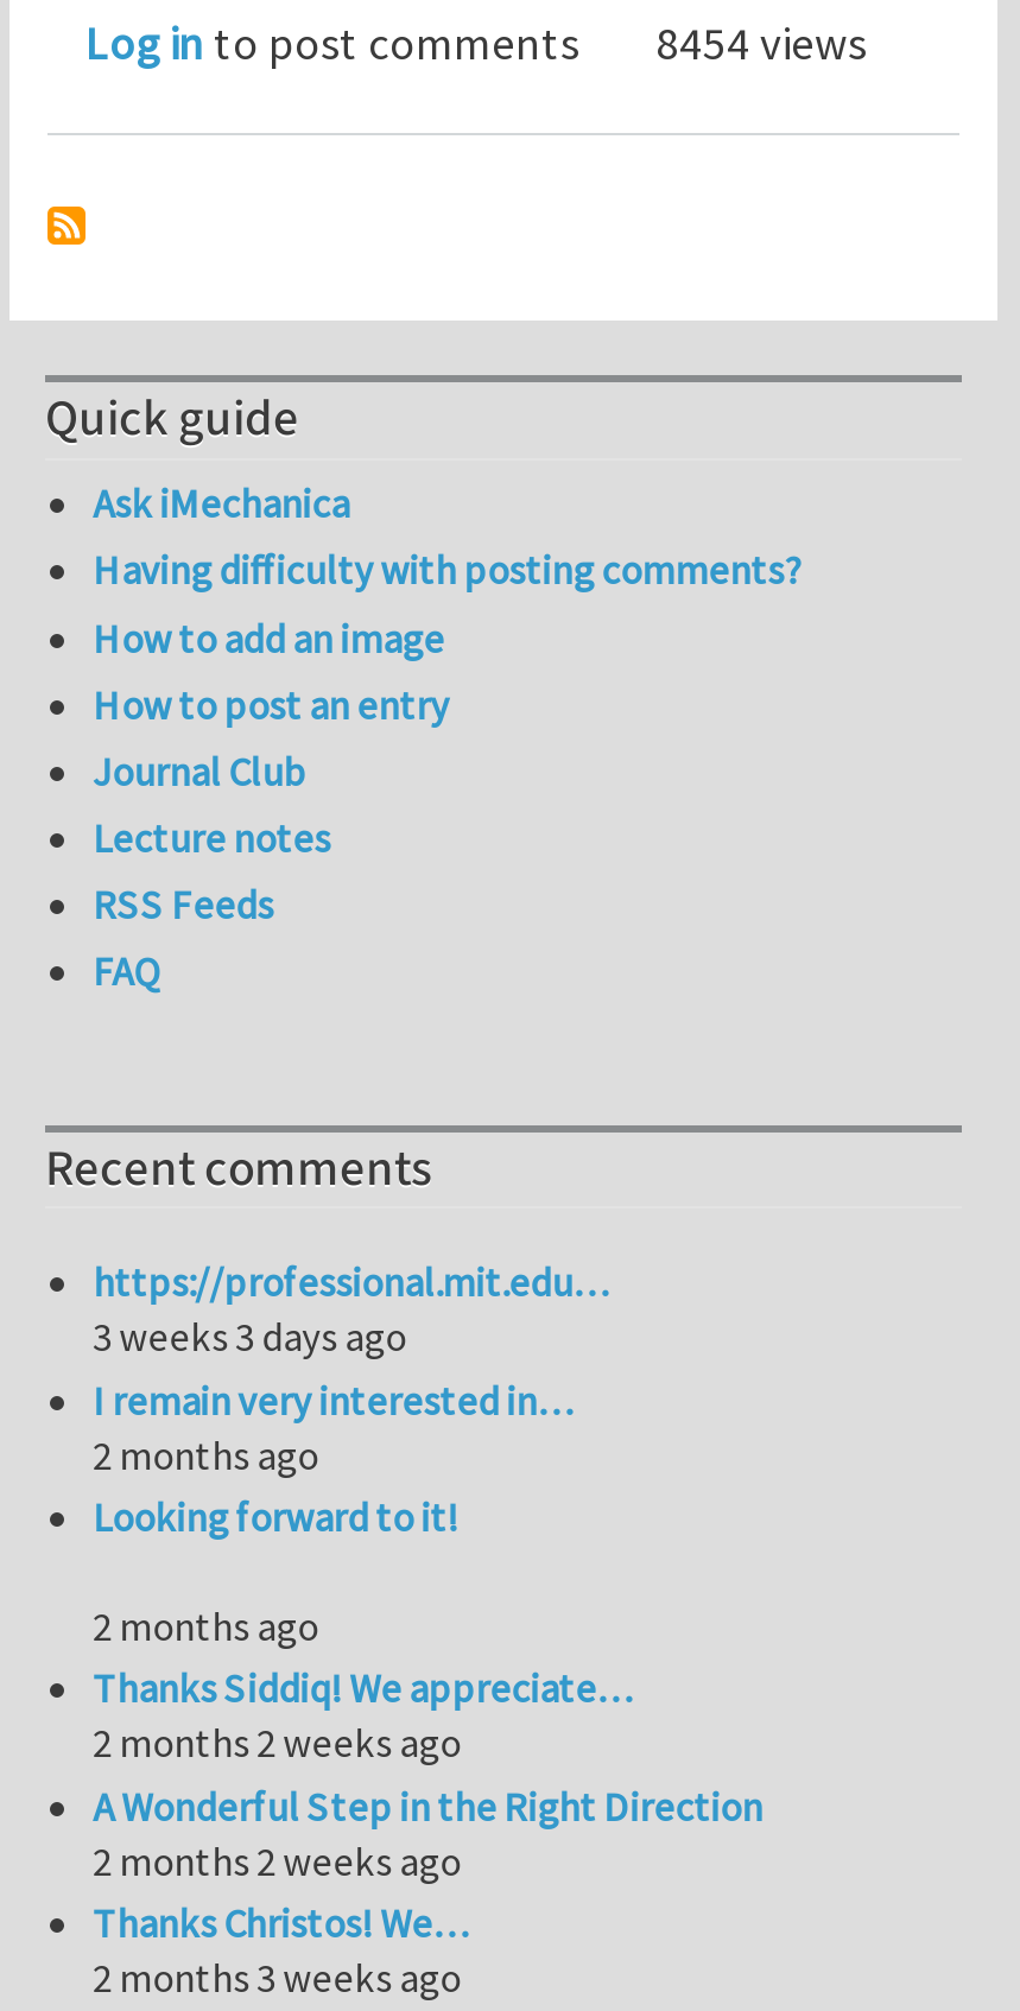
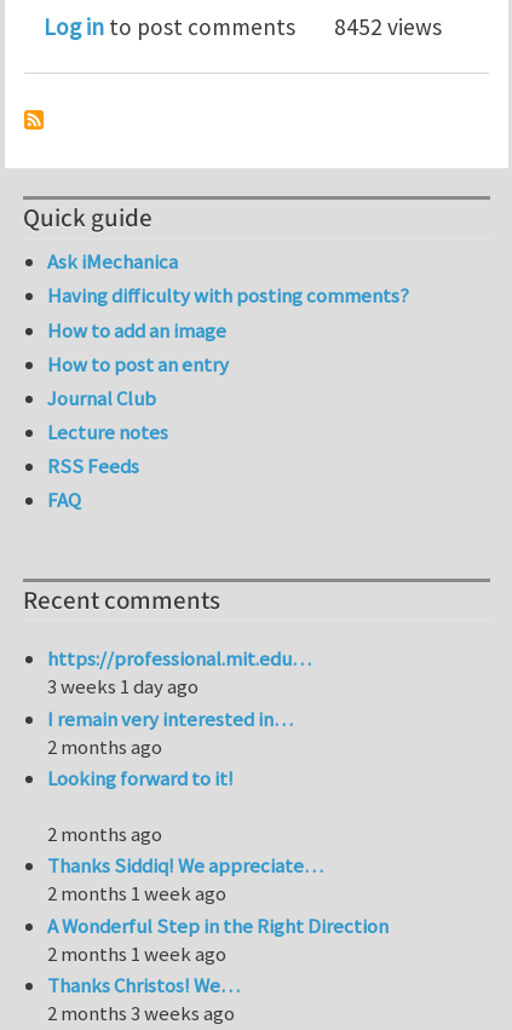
[85,14,867,71] Log in to post comments 8454 views -> [44,12,442,41] Log in to post comments 8452 views
[93,1312,407,1364] 3 weeks 3 days ago -> [47,673,199,700] 3 weeks 1 day ago
[93,1718,461,1770] 2 months 2 weeks ago -> [47,881,227,907] 2 months 1 week ago
[93,1835,461,1887] 2 months 2 weeks ago -> [47,940,227,967] 2 months 1 week ago

